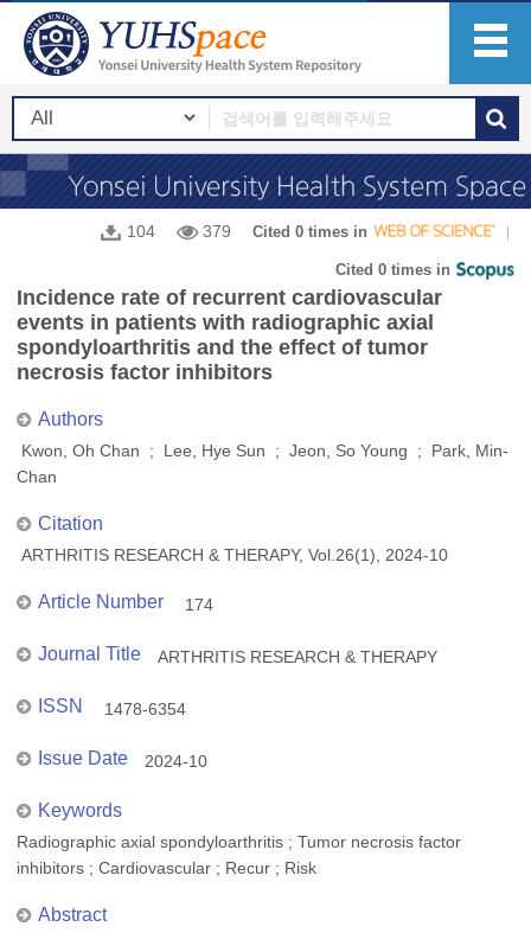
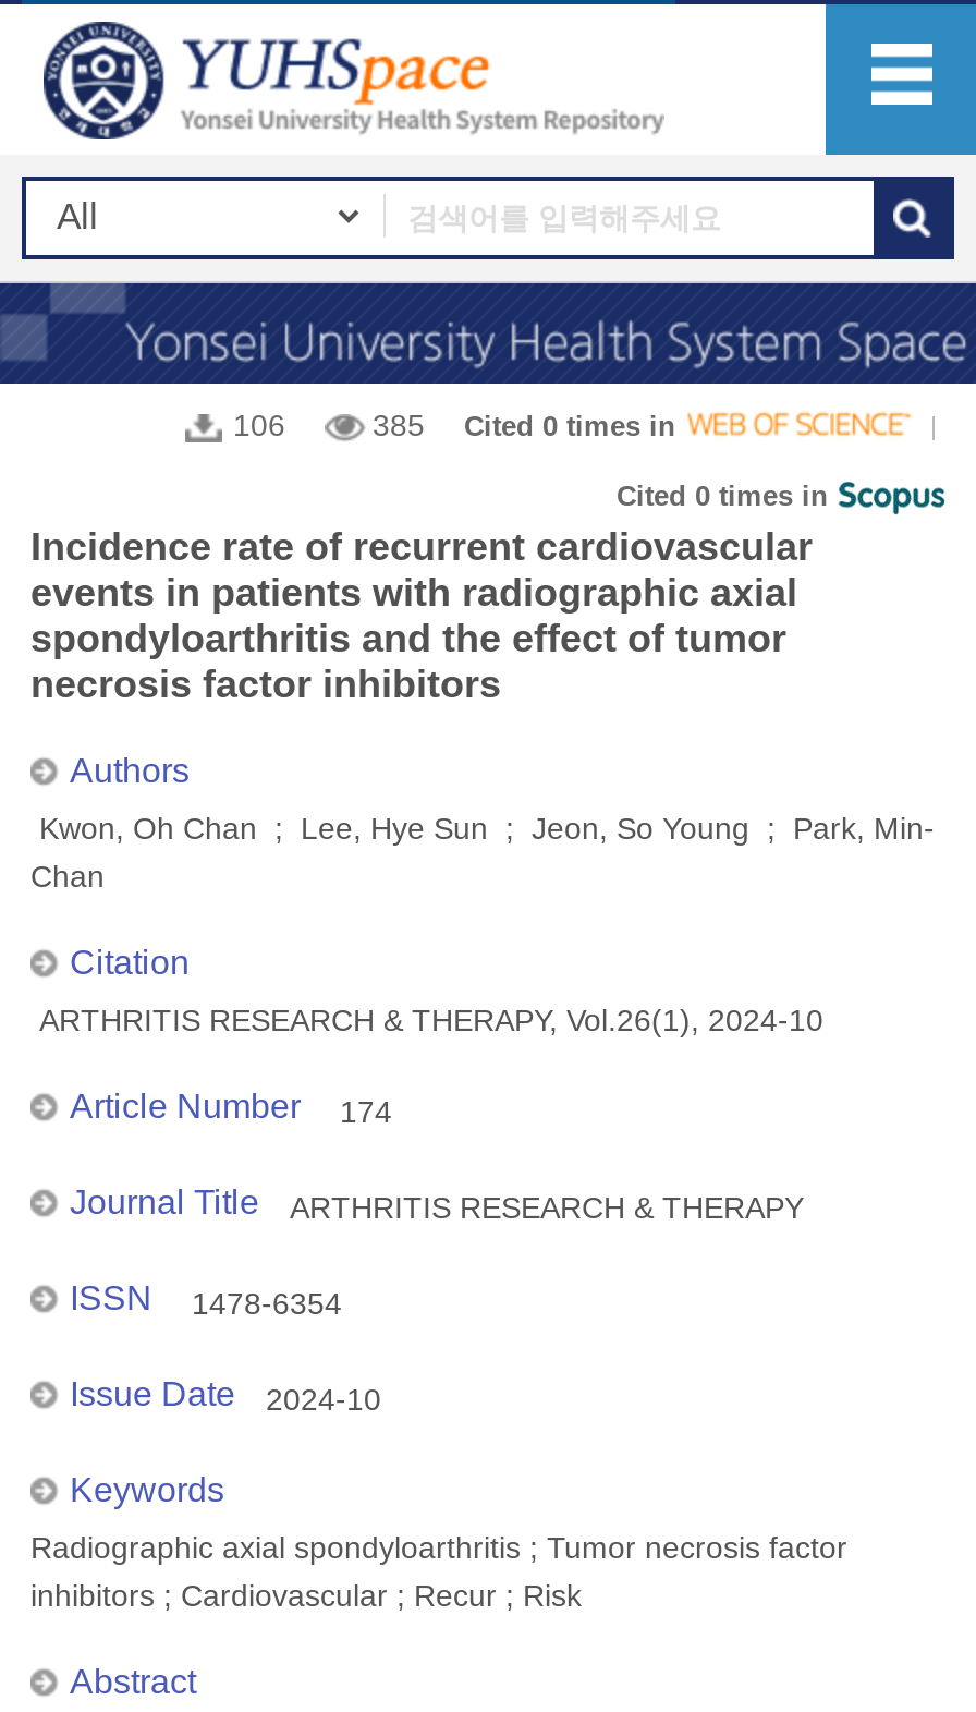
[127,222,155,241] 104 -> [233,408,285,442] 106
[203,222,372,241] 379 Cited 0 times in -> [373,408,684,442] 385 Cited 0 times in

